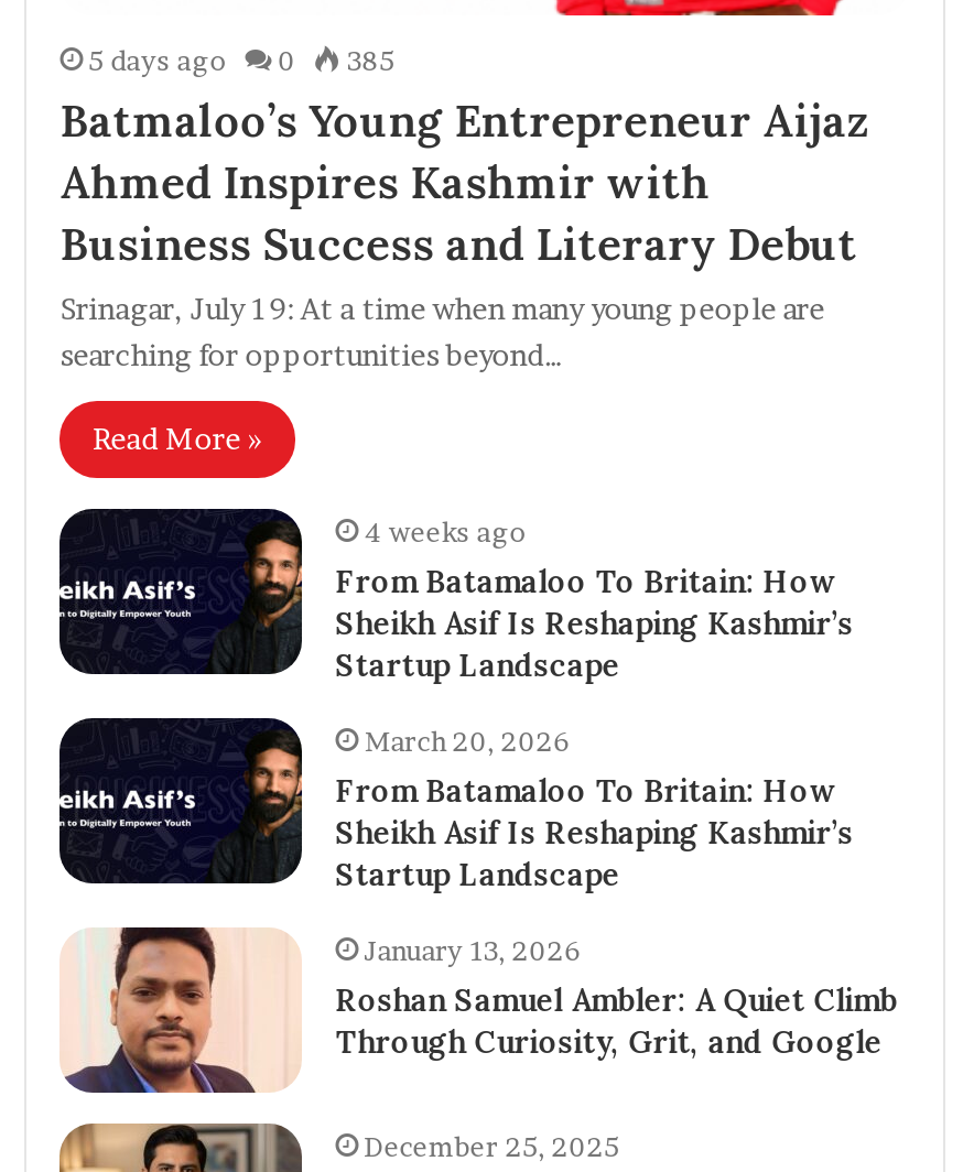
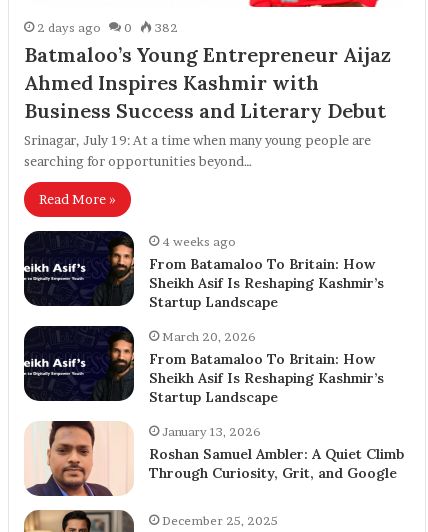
[89,45,228,78] 5 days ago -> [37,20,101,35] 2 days ago
[340,45,395,78] 385 -> [152,20,178,35] 382

